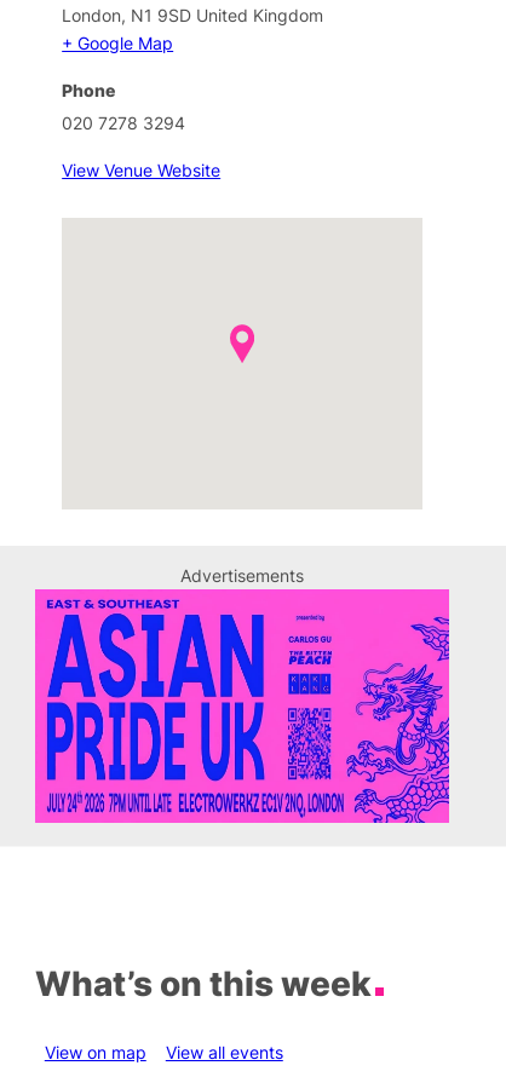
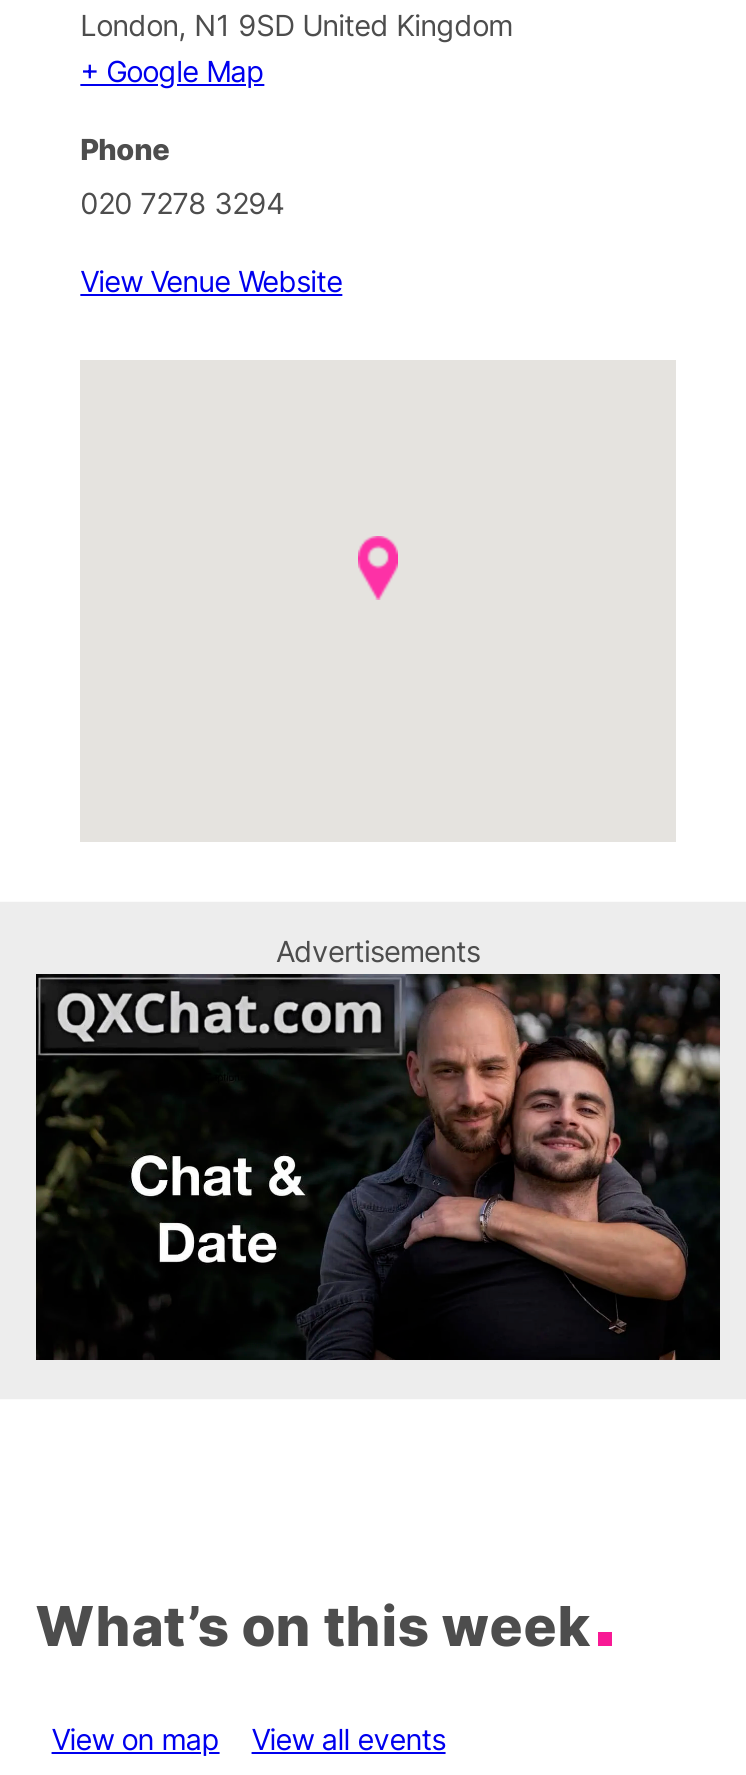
[34,588,450,824] [image] -> [34,972,722,1362] [image]

